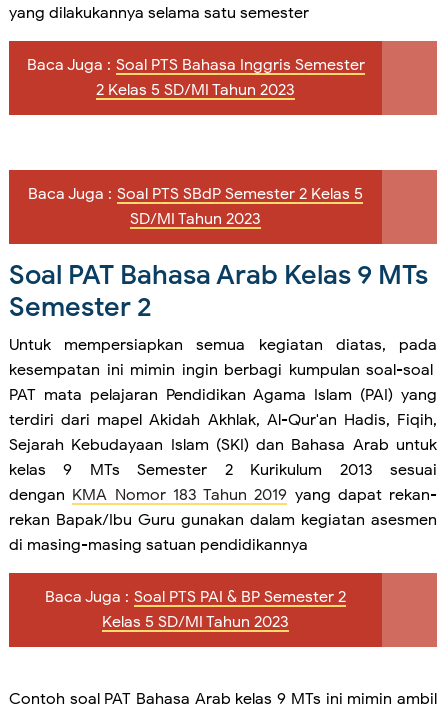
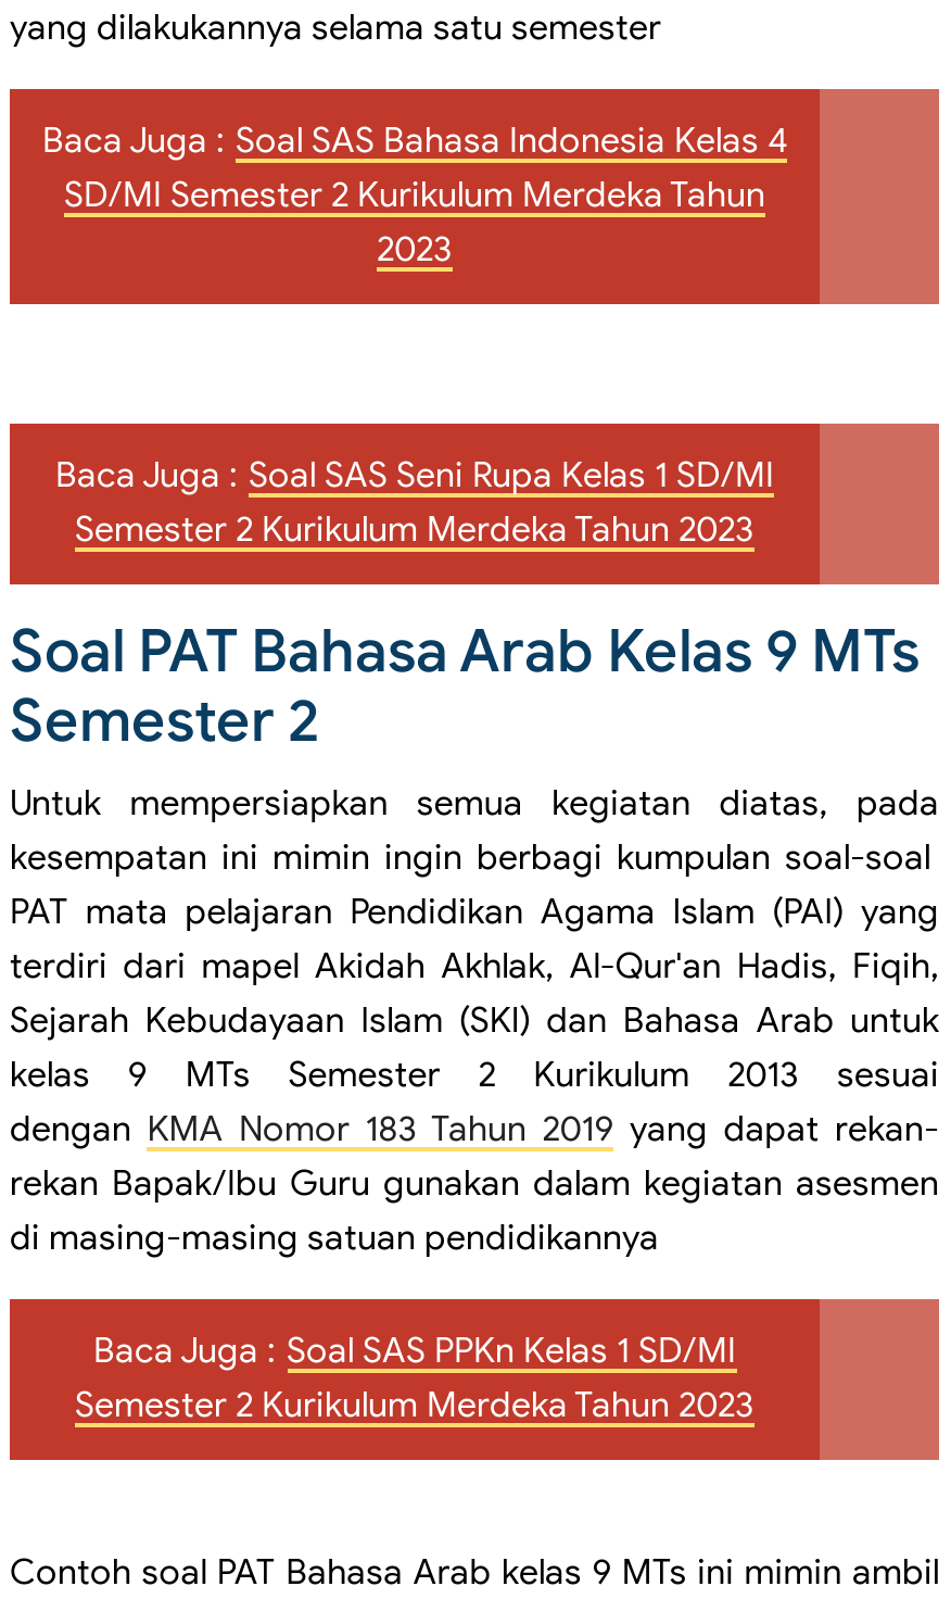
[26,55,364,100] Baca Juga : Soal PTS Bahasa Inggris Semester | 2 Kelas 5 SD/MI Tahun 2023 -> [42,119,787,271] Baca Juga : Soal SAS Bahasa Indonesia Kelas 4 | SD/MI Semester 2 Kurikulum Merdeka Tahun | 2023
[28,184,363,229] Baca Juga : Soal PTS SBdP Semester 2 Kelas 5 | SD/MI Tahun 2023 -> [55,453,774,551] Baca Juga : Soal SAS Seni Rupa Kelas 1 SD/MI | Semester 2 Kurikulum Merdeka Tahun 2023
[45,587,346,632] Baca Juga : Soal PTS PAI & BP Semester 2 | Kelas 5 SD/MI Tahun 2023 -> [75,1329,755,1426] Baca Juga : Soal SAS PPKn Kelas 1 SD/MI | Semester 2 Kurikulum Merdeka Tahun 2023

